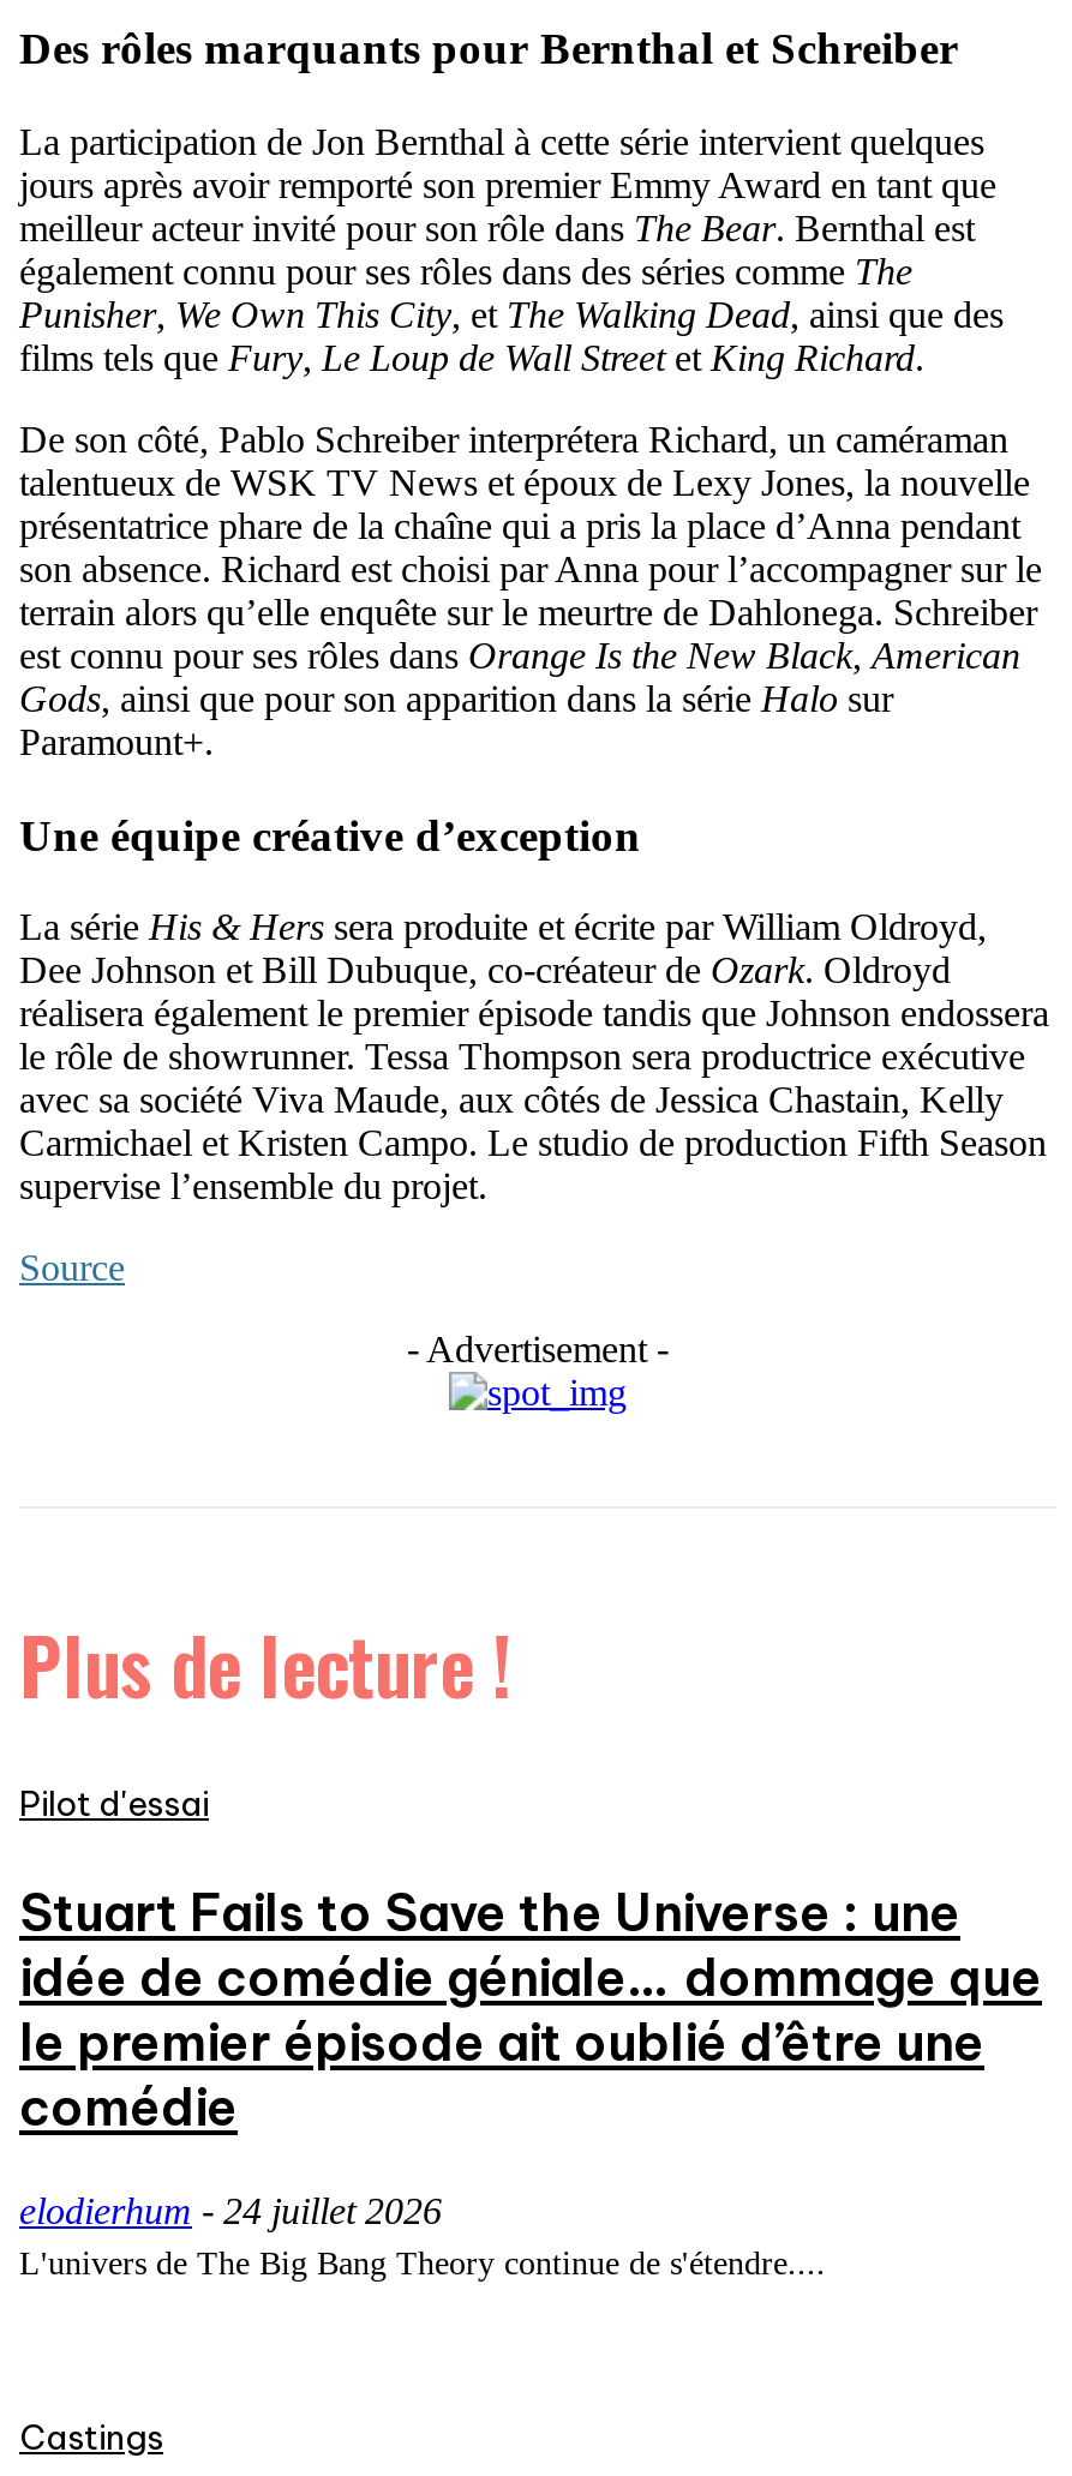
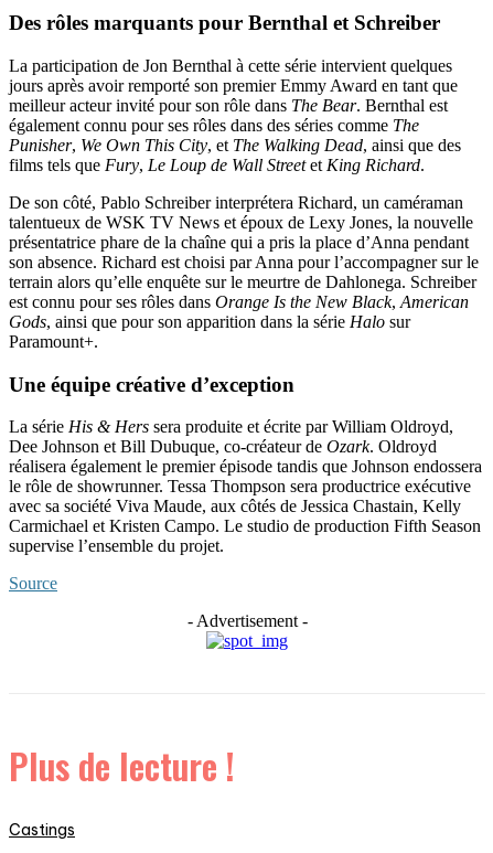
[19,1783,1042,2282] Pilot d'essai | Stuart Fails to Save the Universe : une | idée de comédie géniale… dommage que | le premier épisode ait oublié d’être une | comédie | elodierhum - 24 juillet 2026 | L'univers de The Big Bang Theory continue de s'étendre.... -> none

